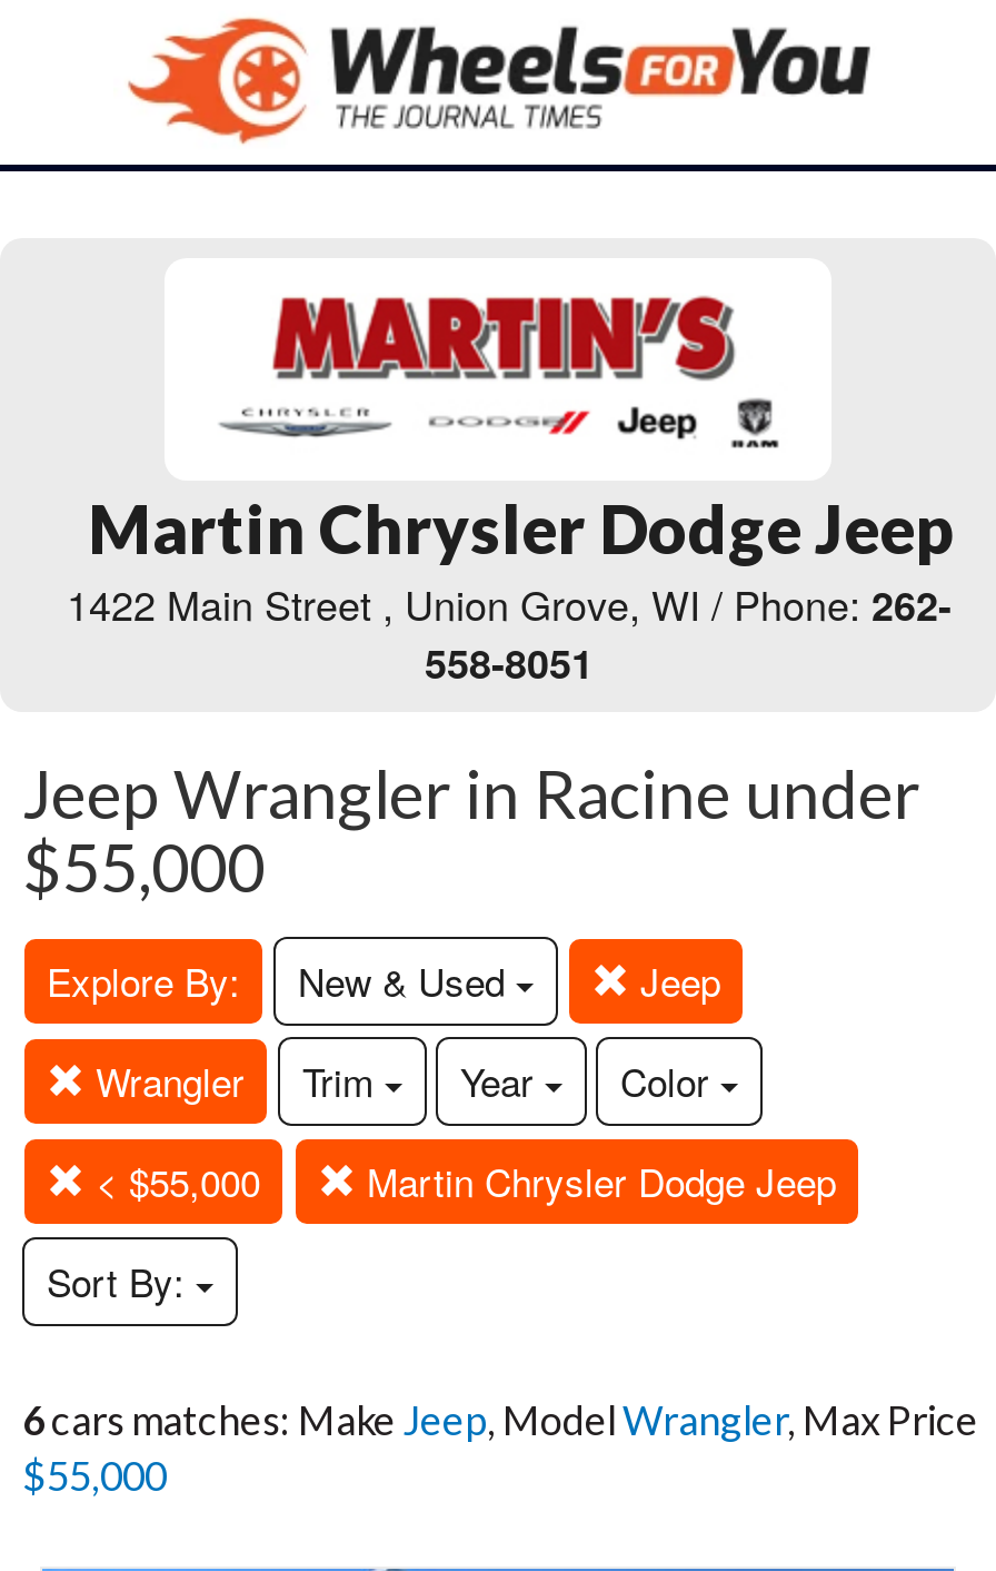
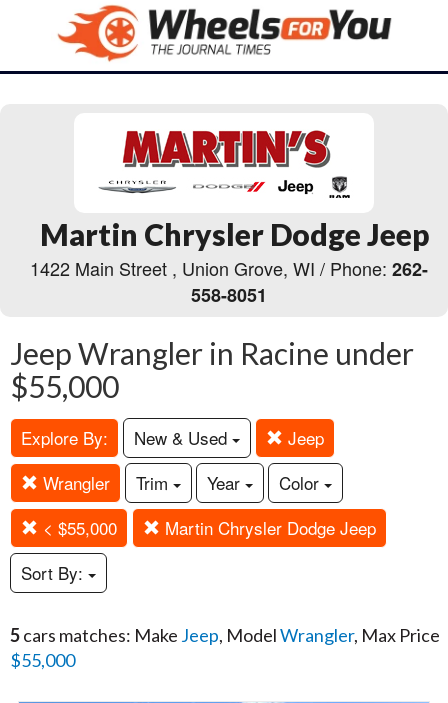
[22,1395,978,1444] 6cars matches: Make Jeep, Model Wrangler, Max Price -> [10,624,440,646] 5cars matches: Make Jeep, Model Wrangler, Max Price

